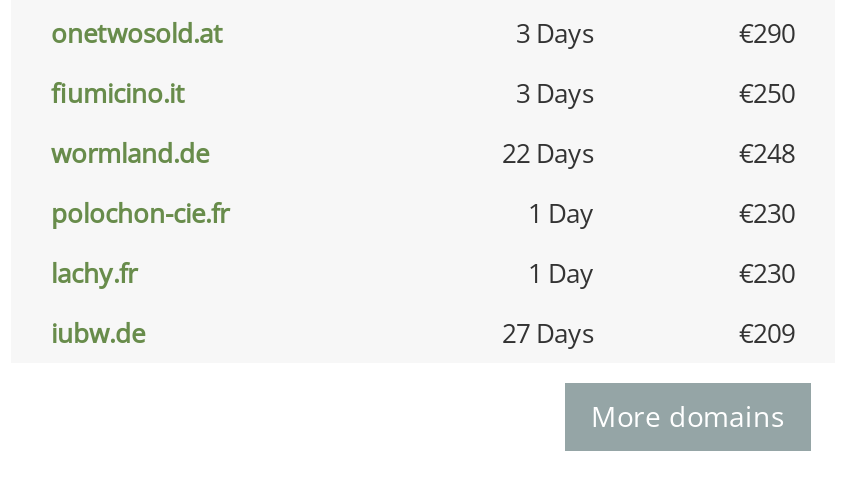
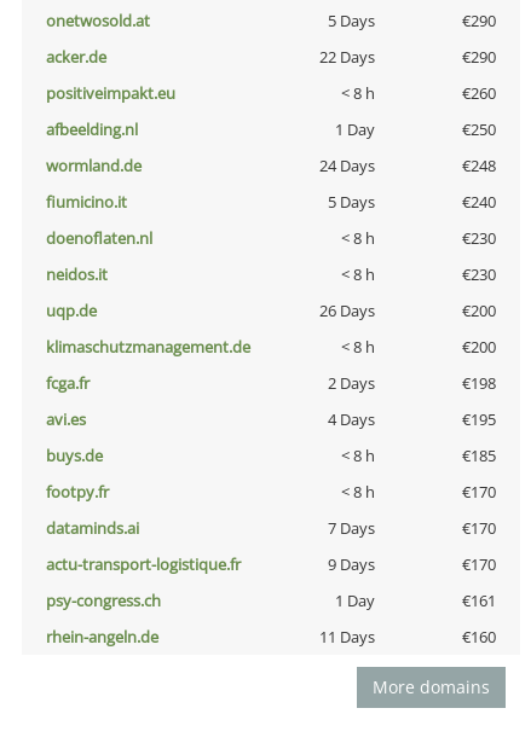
[516,15,594,51] 3 Days -> [327,10,374,31] 5 Days
[51,75,594,111] fiumicino.it | 3 Days -> [46,46,496,140] acker.de | 22 Days | €290 | positiveimpakt.eu | < 8 h | €260 | afbeelding.nl | 1 Day
[502,135,594,171] 22 Days -> [319,155,374,176] 24 Days
[51,195,594,231] polochon-cie.fr | 1 Day -> [46,191,496,249] fiumicino.it | 5 Days | €240 | doenoflaten.nl | < 8 h
[51,255,594,291] lachy.fr | 1 Day -> [46,263,374,285] neidos.it | < 8 h
[51,315,795,351] iubw.de | 27 Days | €209 -> [46,300,496,648] uqp.de | 26 Days | €200 | klimaschutzmanagement.de | < 8 h | €200 | fcga.fr | 2 Days | €198 | avi.es | 4 Days | €195 | buys.de | < 8 h | €185 | footpy.fr | < 8 h | €170 | dataminds.ai | 7 Days | €170 | actu-transport-logistique.fr | 9 Days | €170 | psy-congress.ch | 1 Day | €161 | rhein-angeln.de | 11 Days | €160

